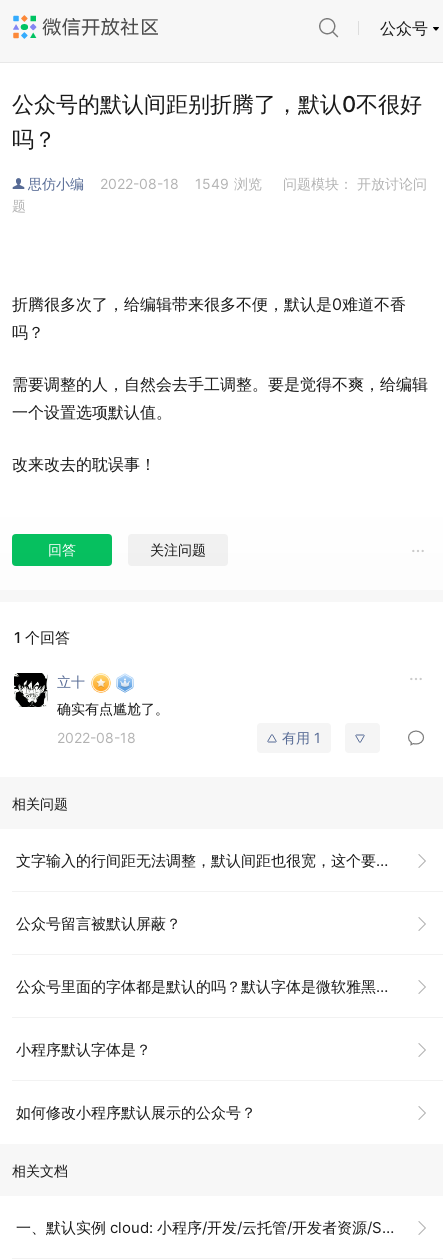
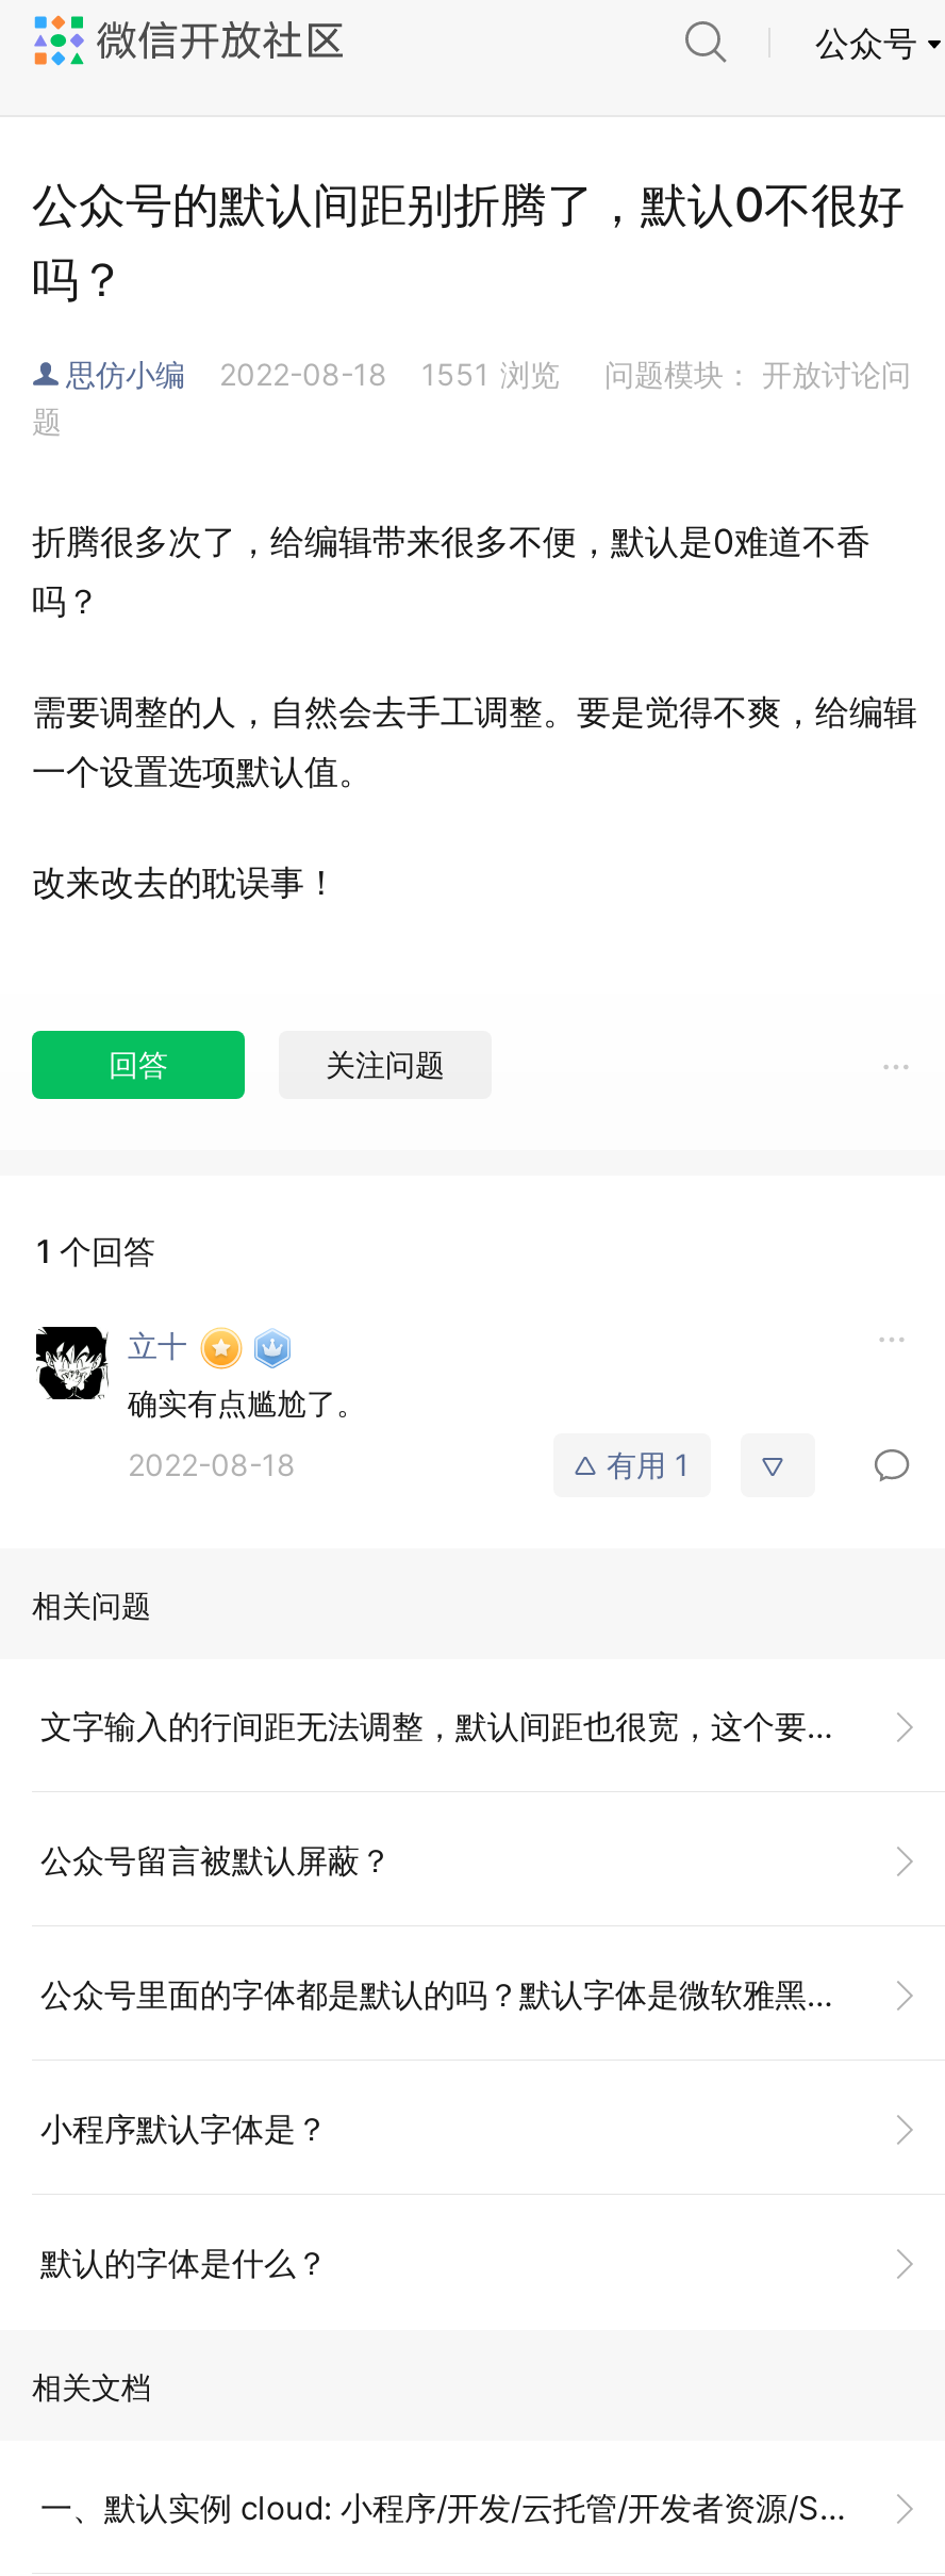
[28,175,427,192] 思仿小编 2022-08-18 1549 浏览 问题模块： 开放讨论问 -> [66,356,911,392] 思仿小编 2022-08-18 1551 浏览 问题模块： 开放讨论问
[16,1103,256,1122] 如何修改小程序默认展示的公众号？ -> [40,2243,328,2283] 默认的字体是什么？

